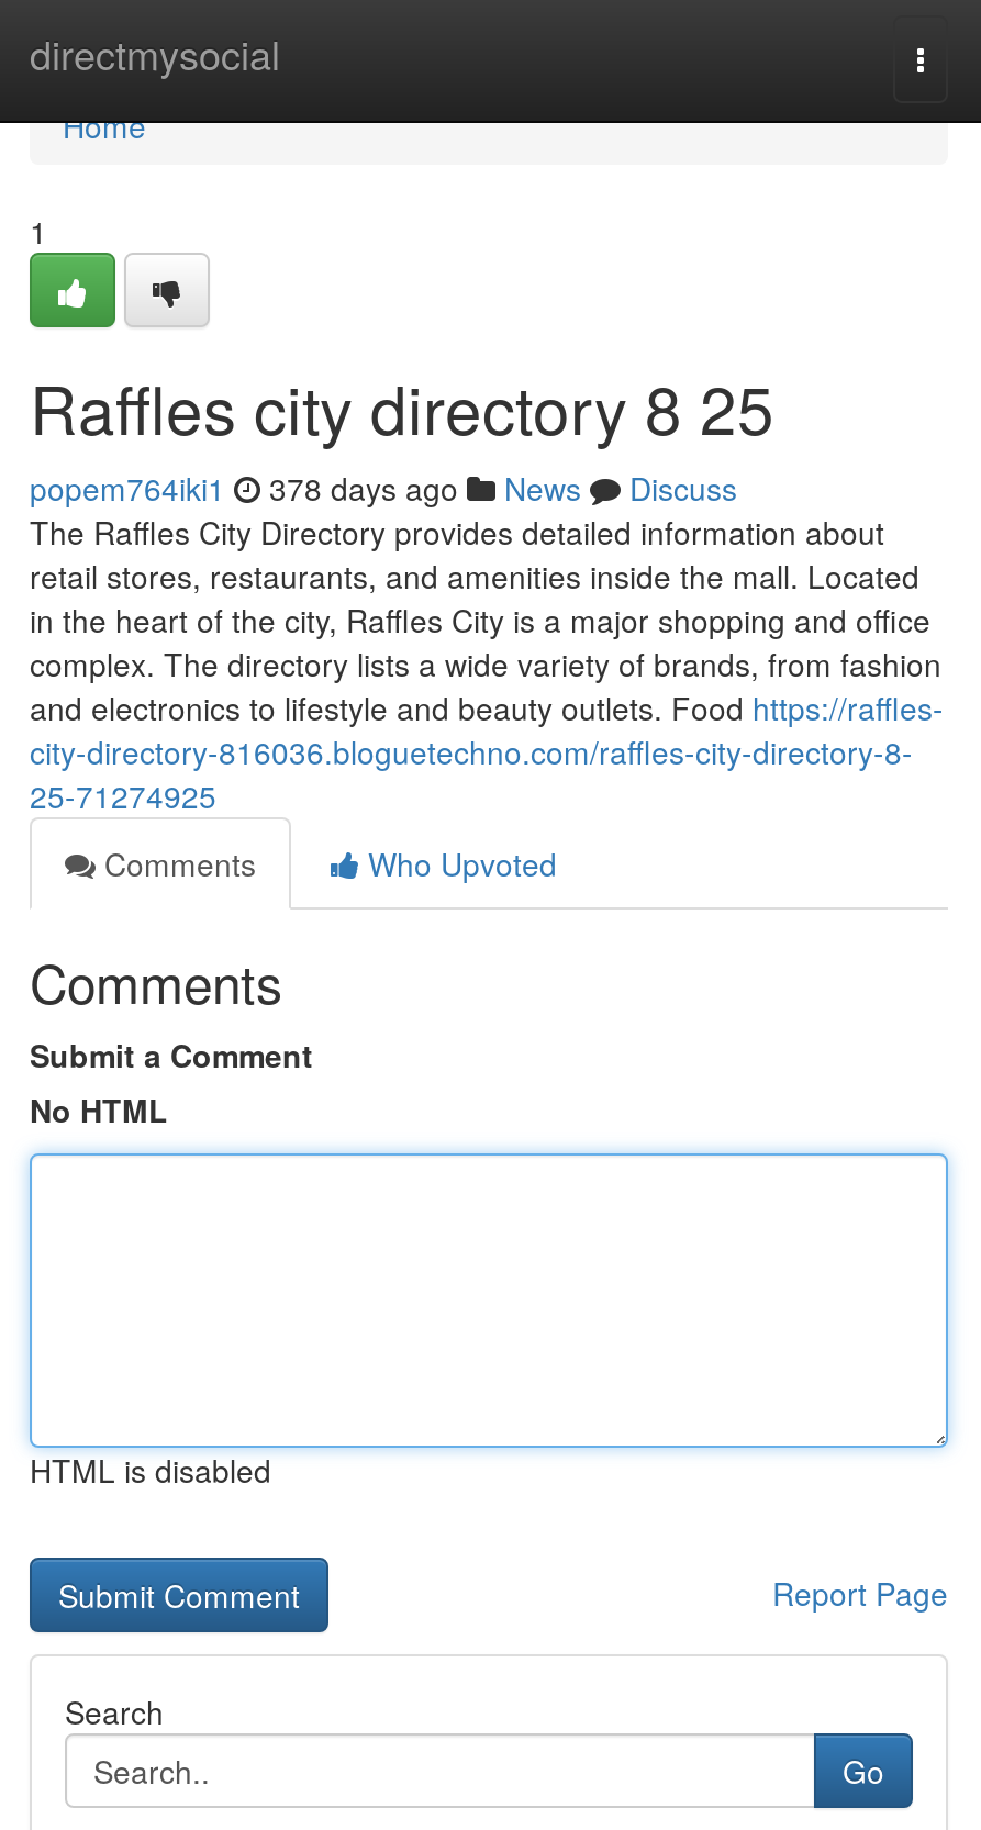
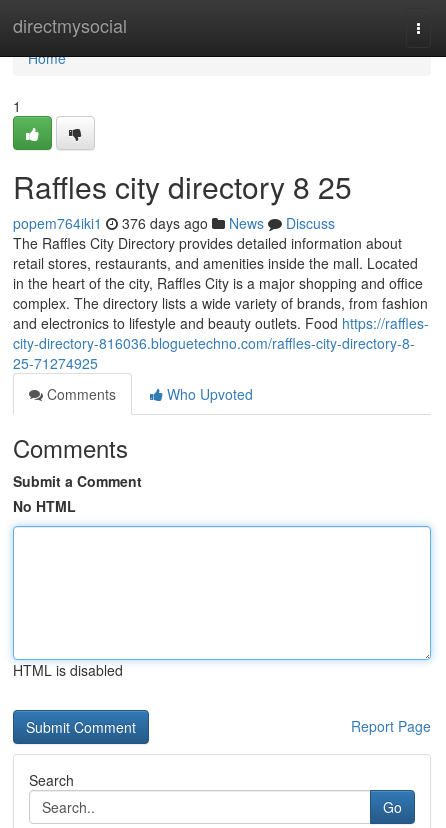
[30,466,737,510] popem764iki1 378 days ago News Discuss -> [13,213,335,233] popem764iki1 376 days ago News Discuss

